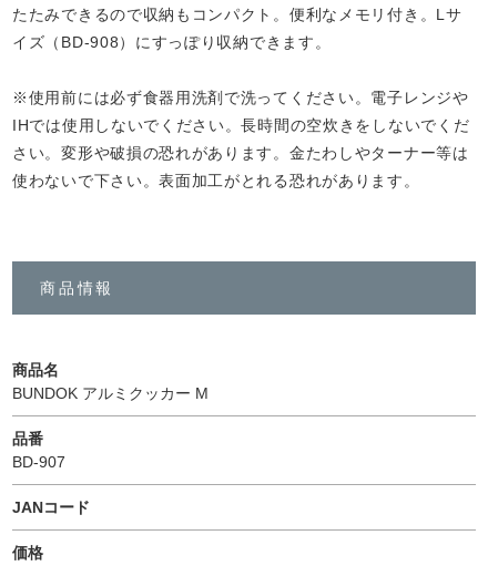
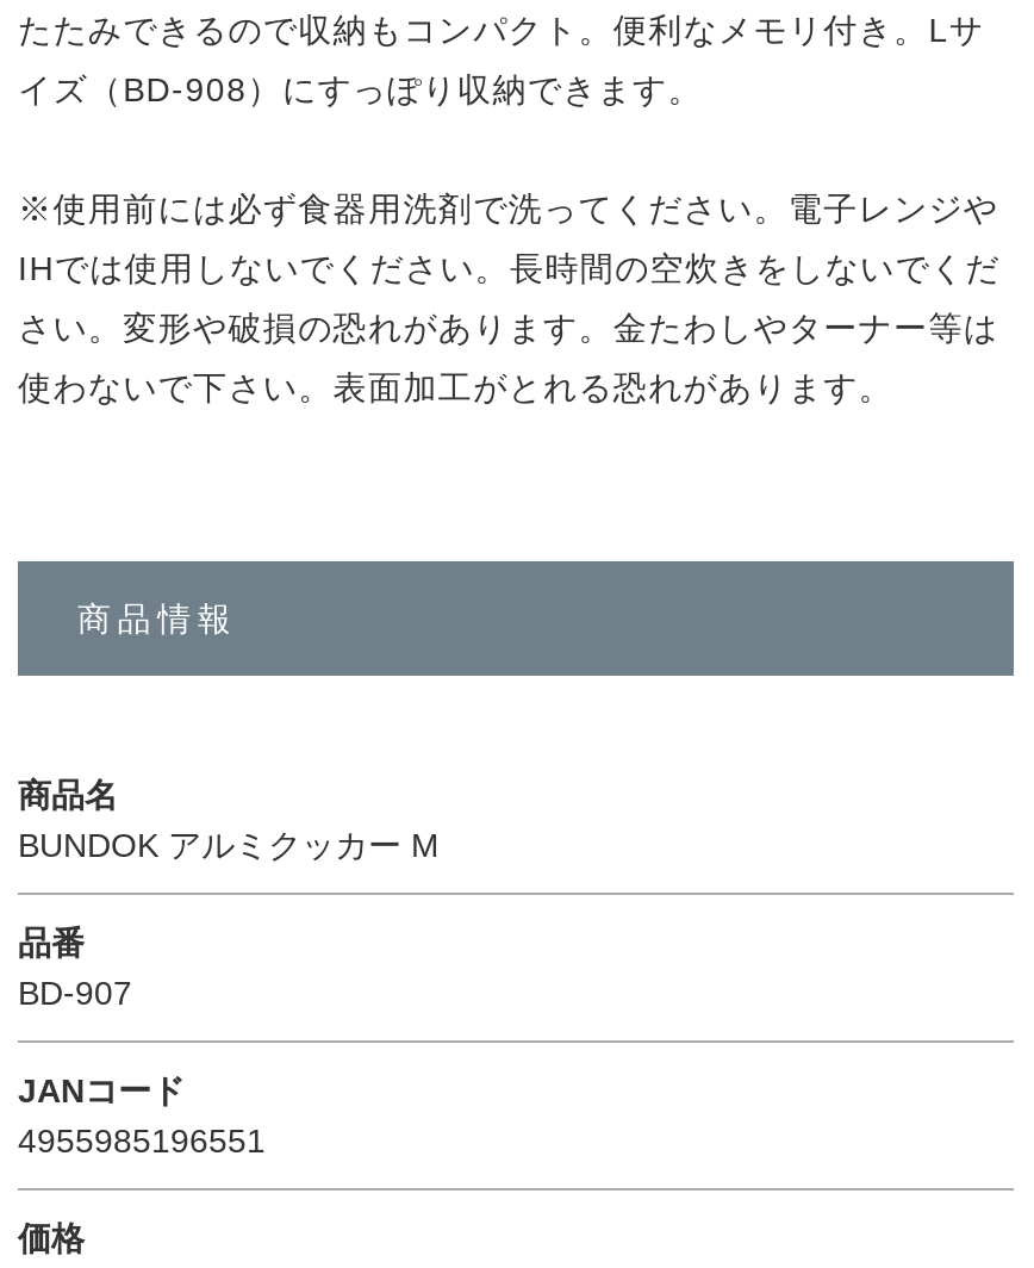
none -> [18,1123,266,1161] 4955985196551

